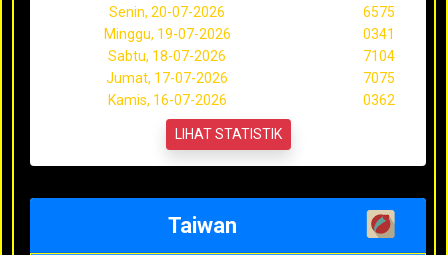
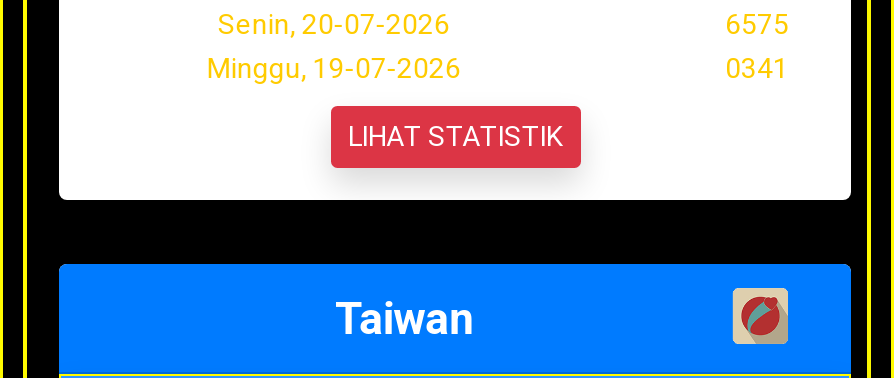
[106,48,395,108] Sabtu, 18-07-2026 | 7104 | Jumat, 17-07-2026 | 7075 | Kamis, 16-07-2026 | 0362 -> none

